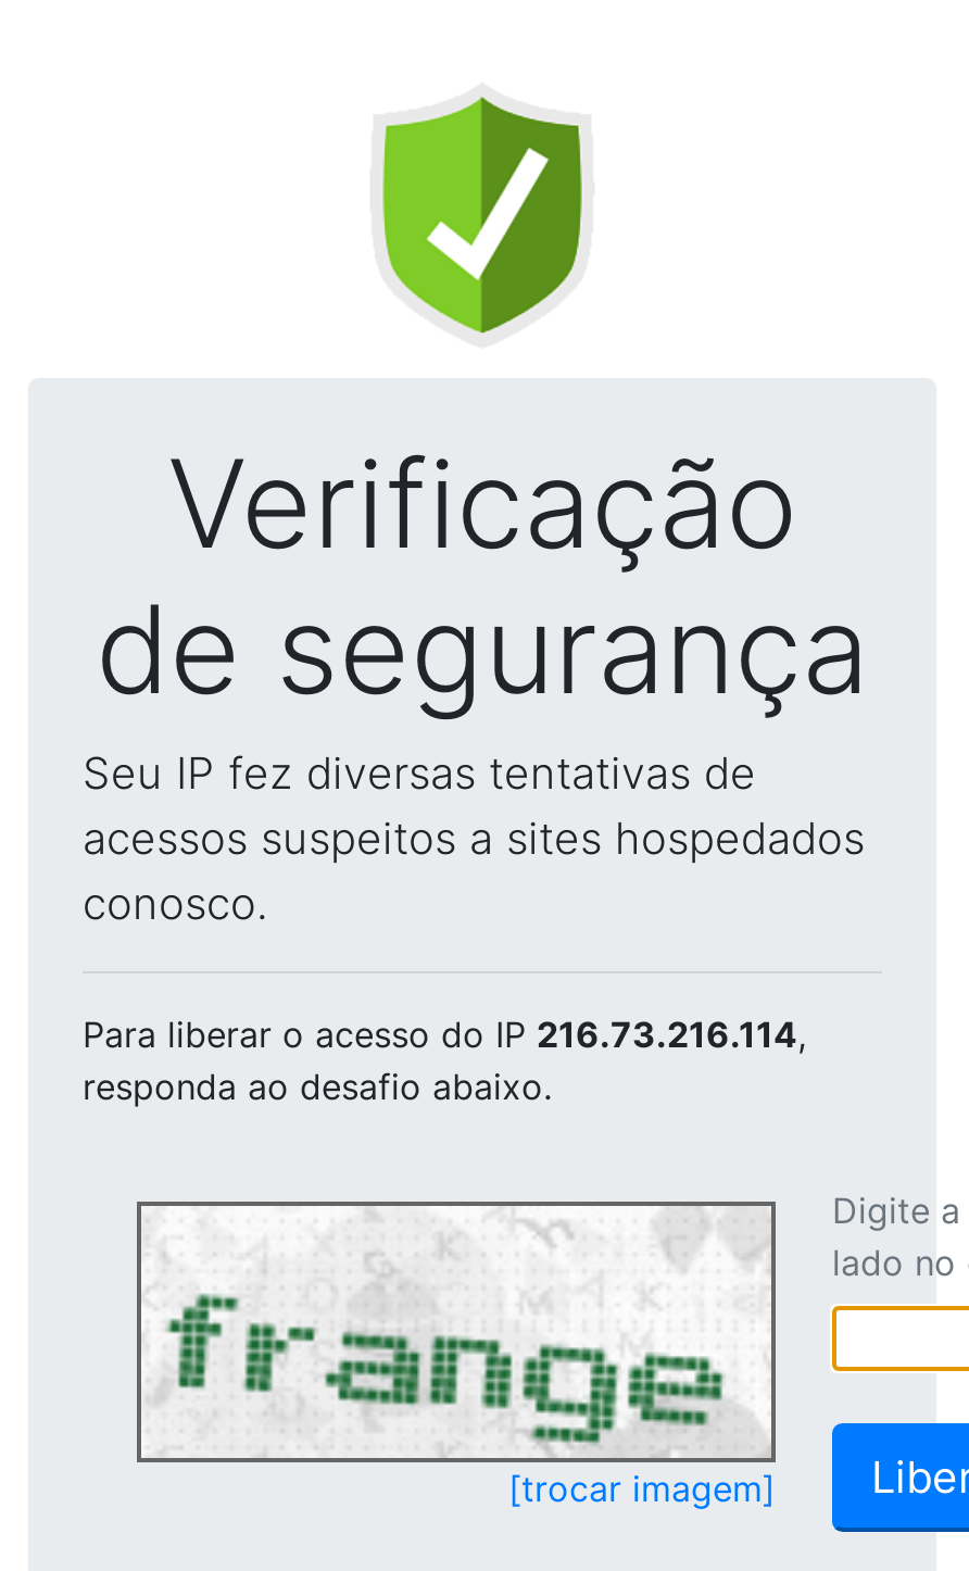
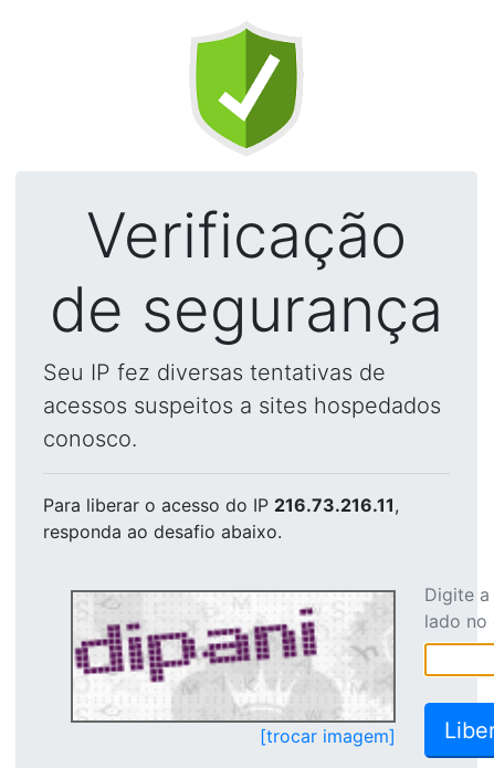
[83,1013,806,1056] Para liberar o acesso do IP 216.73.216.114, -> [43,494,399,516] Para liberar o acesso do IP 216.73.216.11,
[143,1210,767,1449] [image] -> [74,596,390,716] [image]

